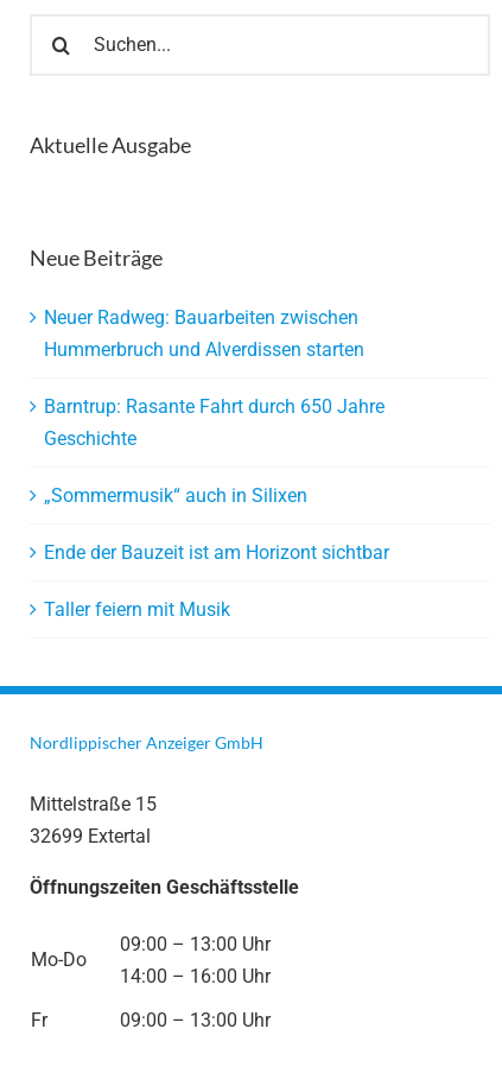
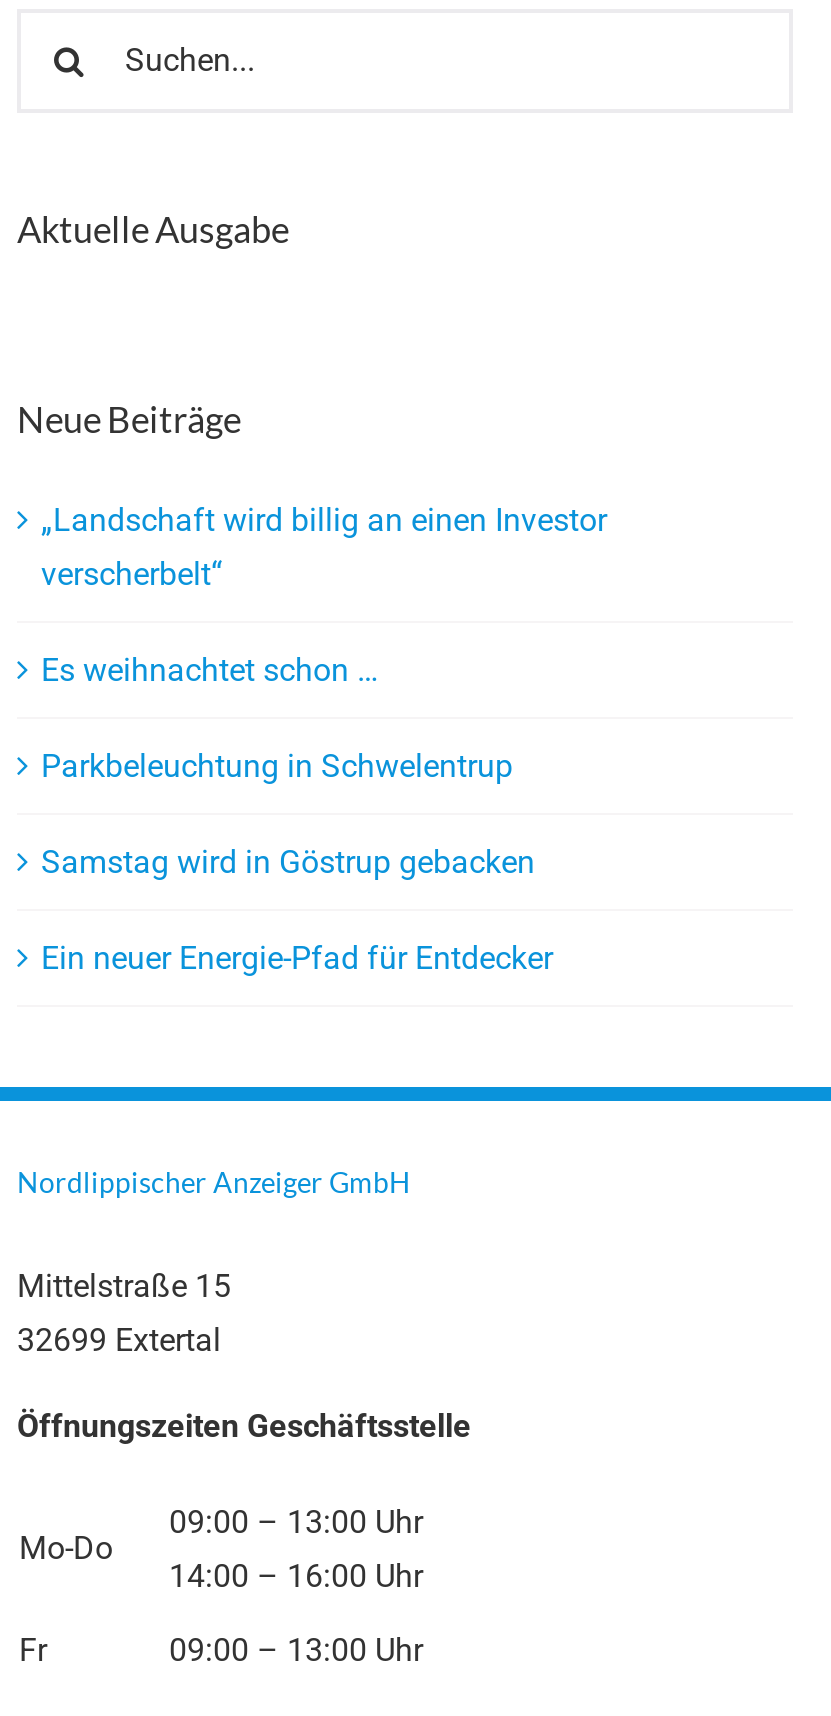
[44,307,364,361] Neuer Radweg: Bauarbeiten zwischen | Hummerbruch und Alverdissen starten -> [41,502,607,594] „Landschaft wird billig an einen Investor | verscherbelt“
[44,396,385,450] Barntrup: Rasante Fahrt durch 650 Jahre | Geschichte -> [41,652,379,690] Es weihnachtet schon …
[44,485,307,507] „Sommermusik“ auch in Silixen -> [41,748,513,786] Parkbeleuchtung in Schwelentrup
[44,542,389,564] Ende der Bauzeit ist am Horizont sichtbar -> [41,844,535,882] Samstag wird in Göstrup gebacken
[44,599,230,621] Taller feiern mit Musik -> [41,940,553,978] Ein neuer Energie-Pfad für Entdecker

